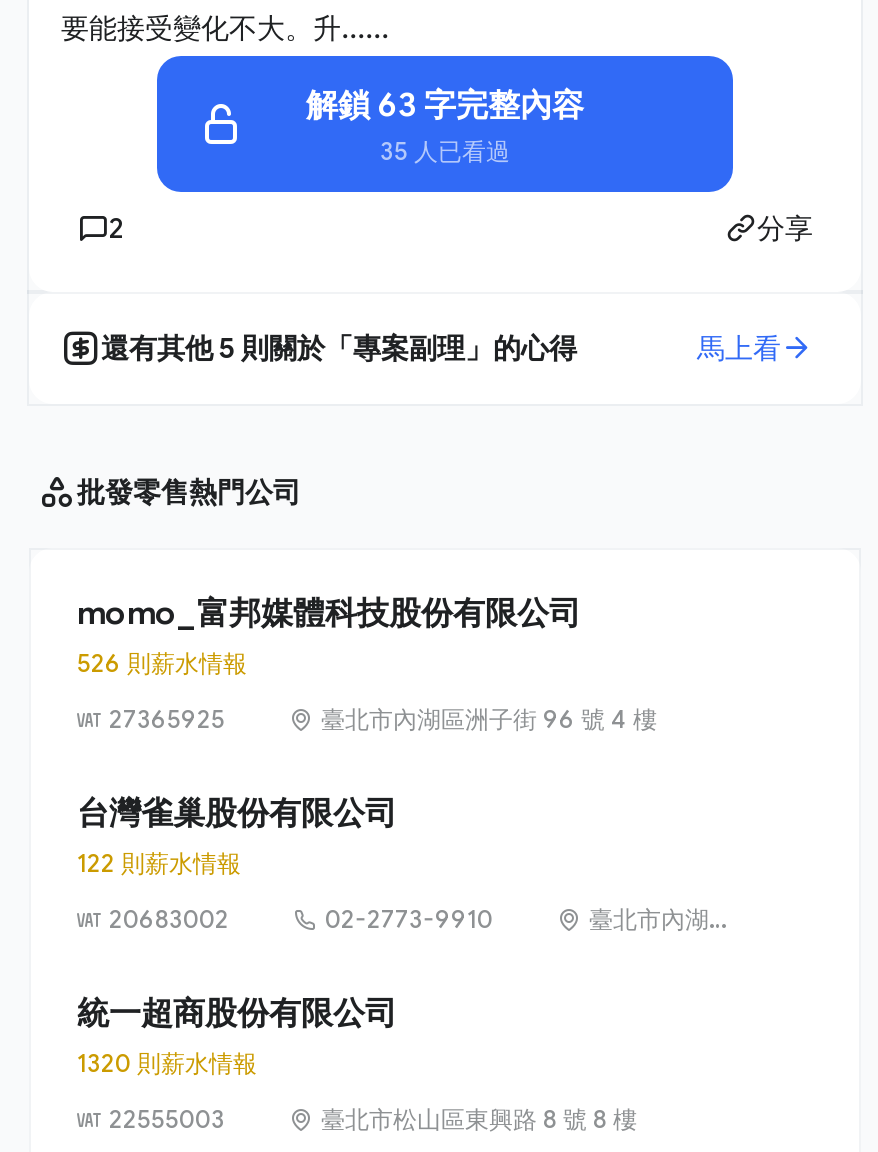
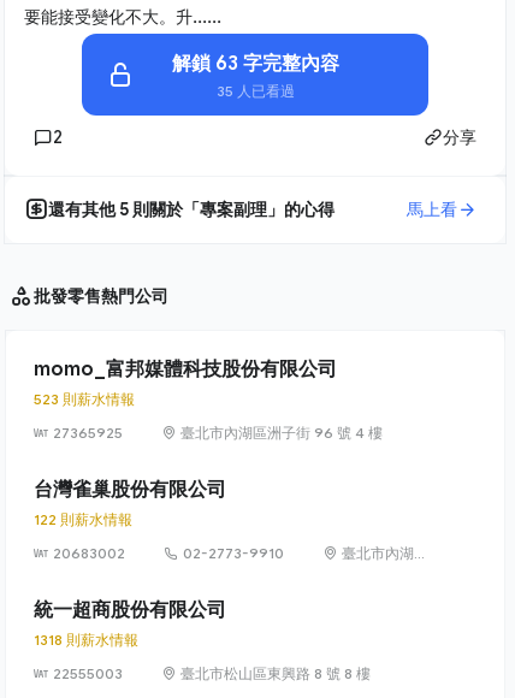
[77,648,247,678] 526 則薪水情報 -> [34,390,135,408] 523 則薪水情報
[77,1048,257,1078] 1320 則薪水情報 -> [34,631,138,649] 1318 則薪水情報

